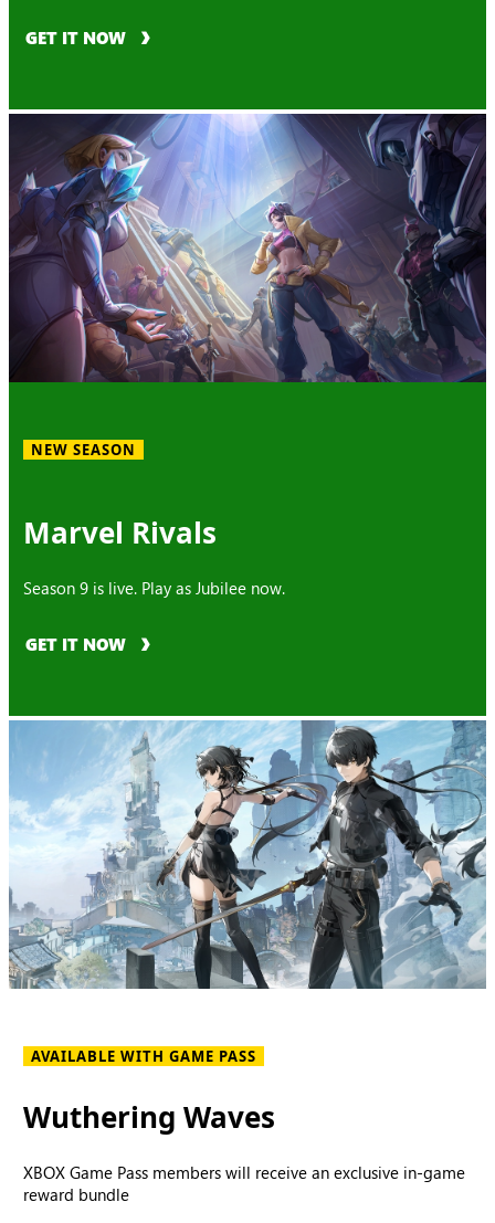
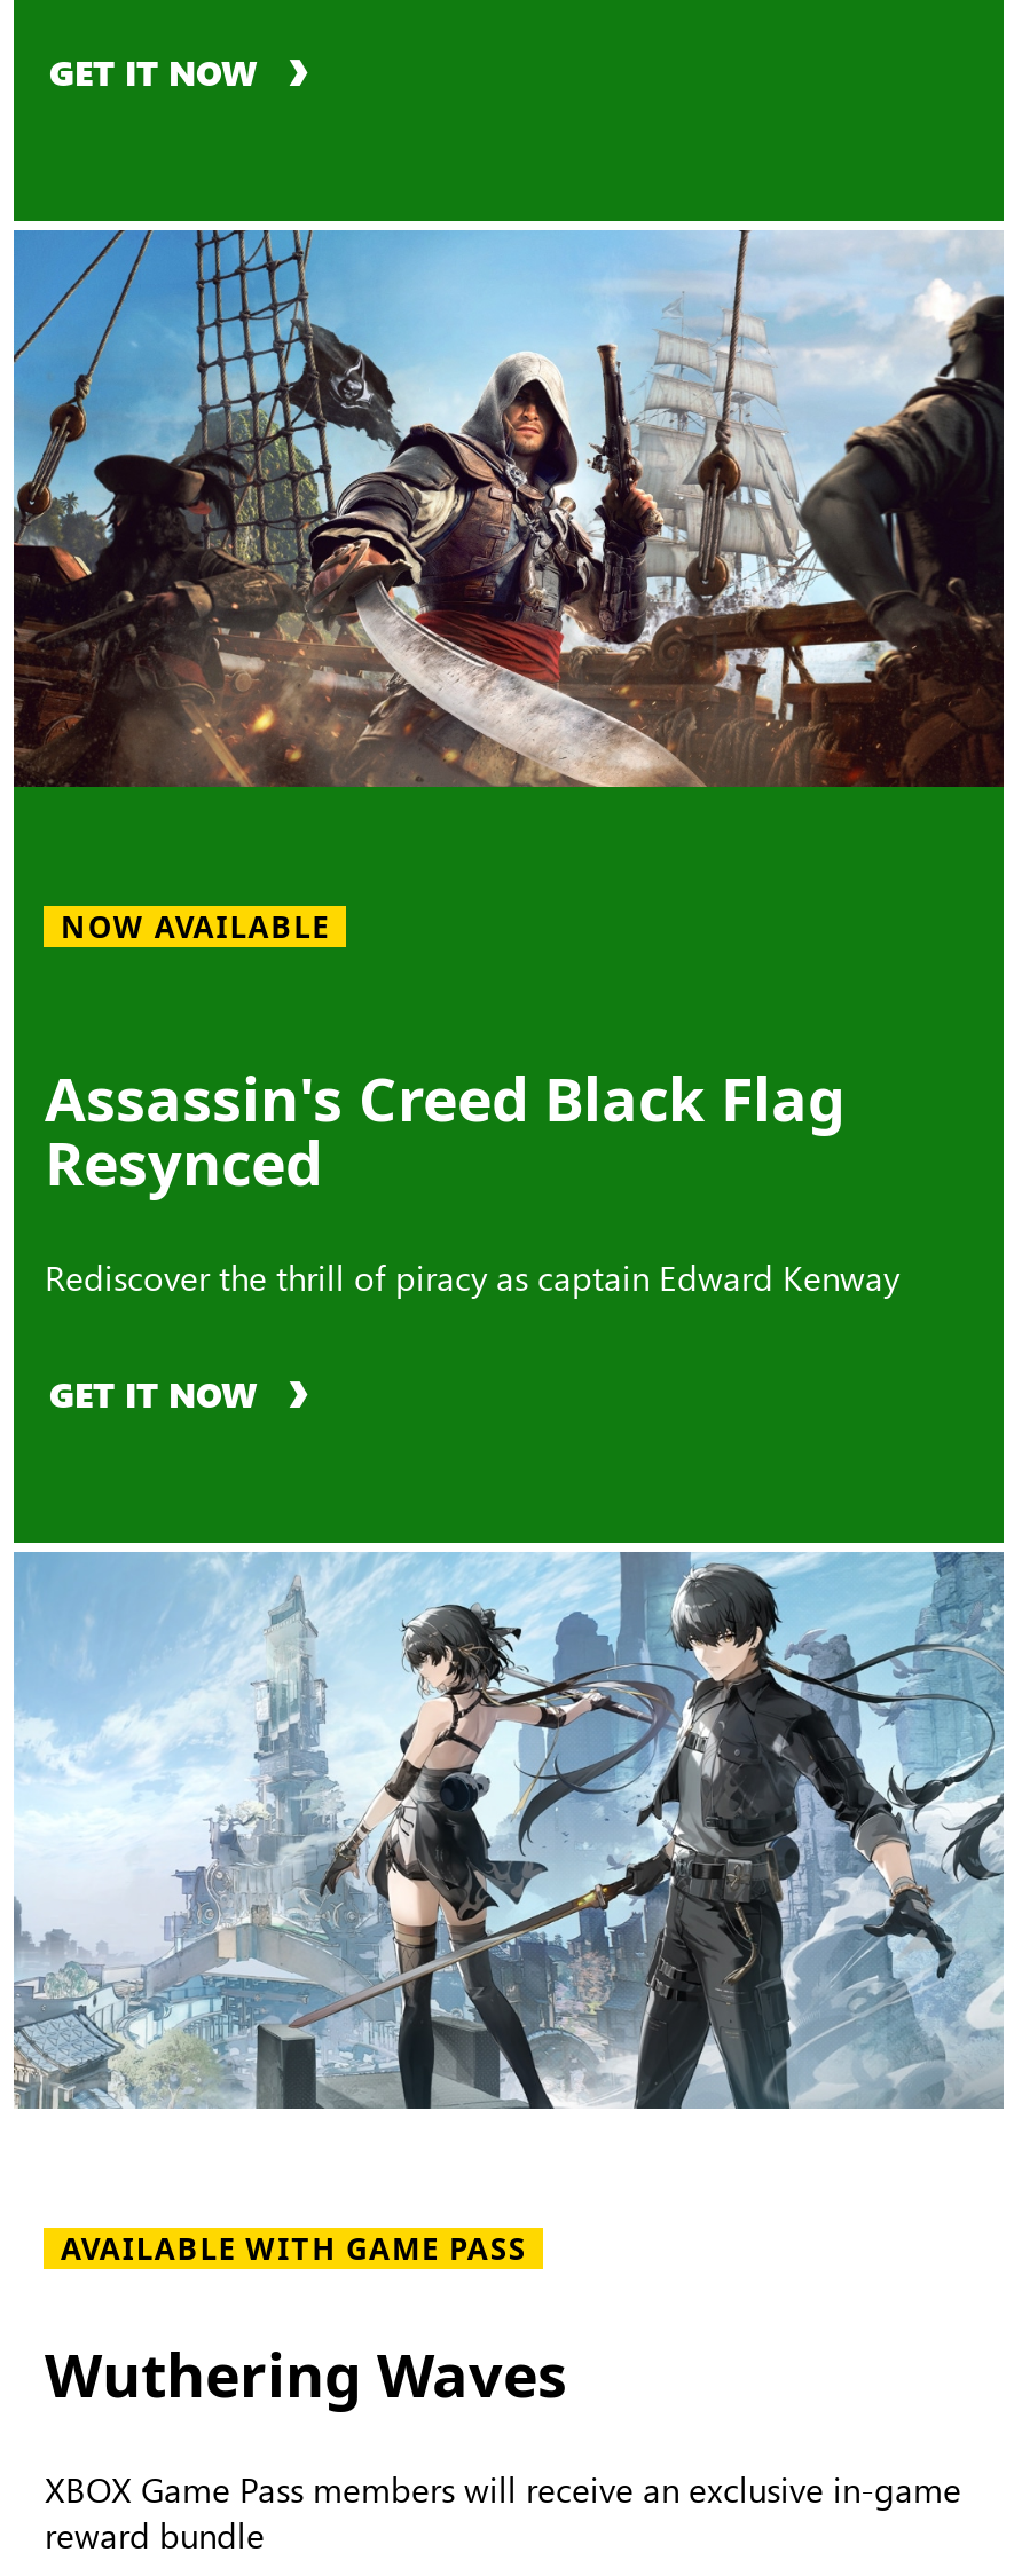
[8,113,486,382] [image] -> [11,228,1004,789] [image]
[31,440,136,460] NEW SEASON -> [60,906,330,948] NOW AVAILABLE
[24,513,217,553] Marvel Rivals -> [44,1058,844,1204] Assassin's Creed Black Flag | Resynced
[24,577,286,599] Season 9 is live. Play as Jubilee now. -> [44,1255,899,1300] Rediscover the thrill of piracy as captain Edward Kenway

